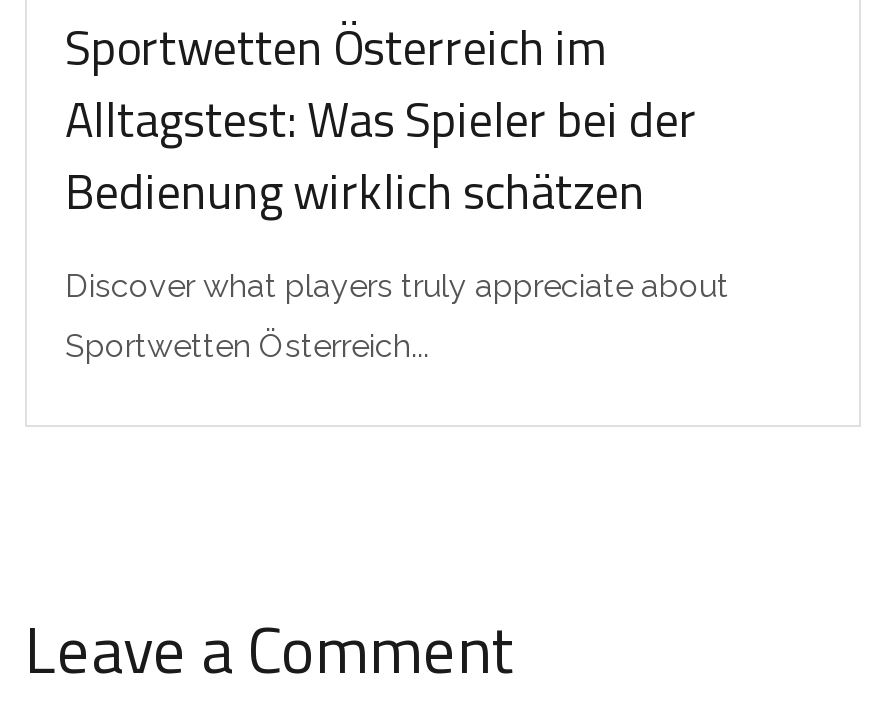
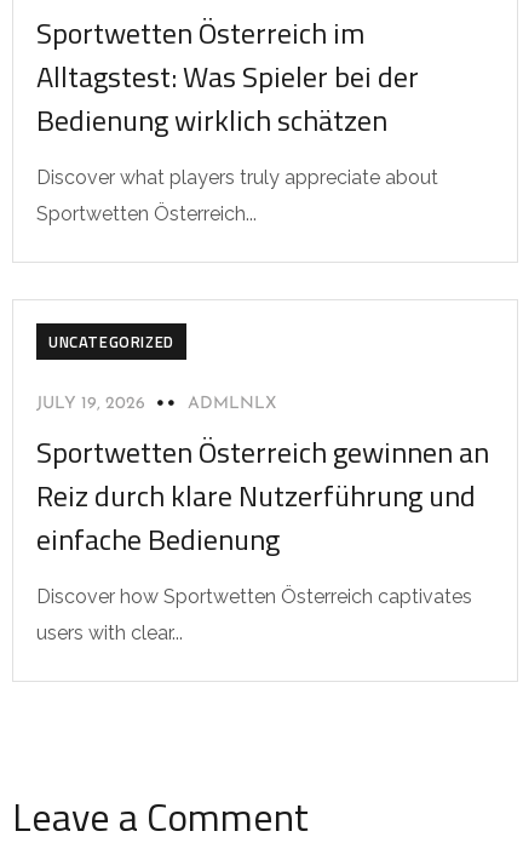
none -> [36,329,489,644] UNCATEGORIZED | JULY 19, 2026 | ADMLNLX | Sportwetten Österreich gewinnen an | Reiz durch klare Nutzerführung und | einfache Bedienung | Discover how Sportwetten Österreich captivates | users with clear...

